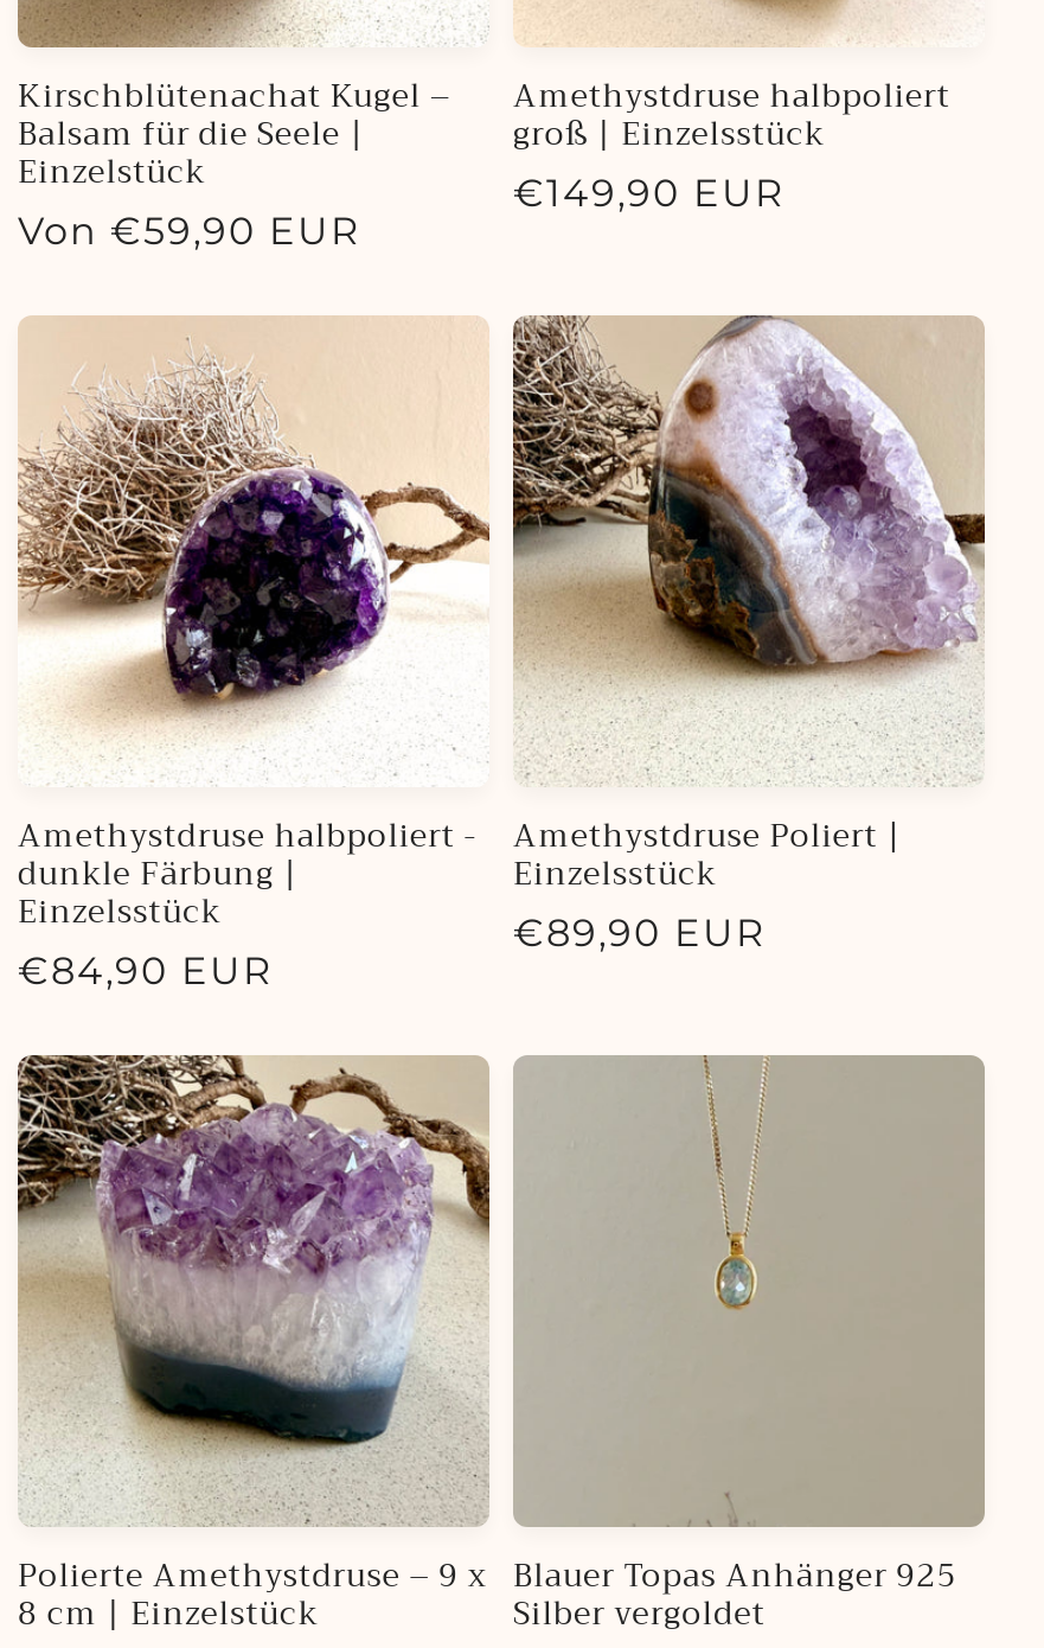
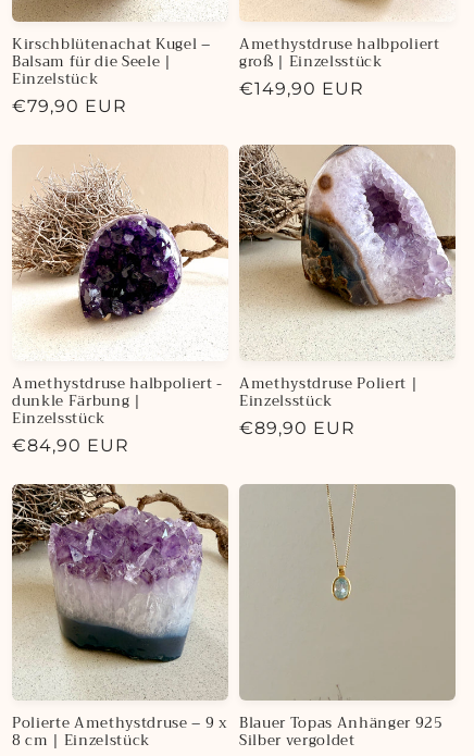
[18,210,361,255] Von €59,90 EUR -> [12,96,127,117] €79,90 EUR

